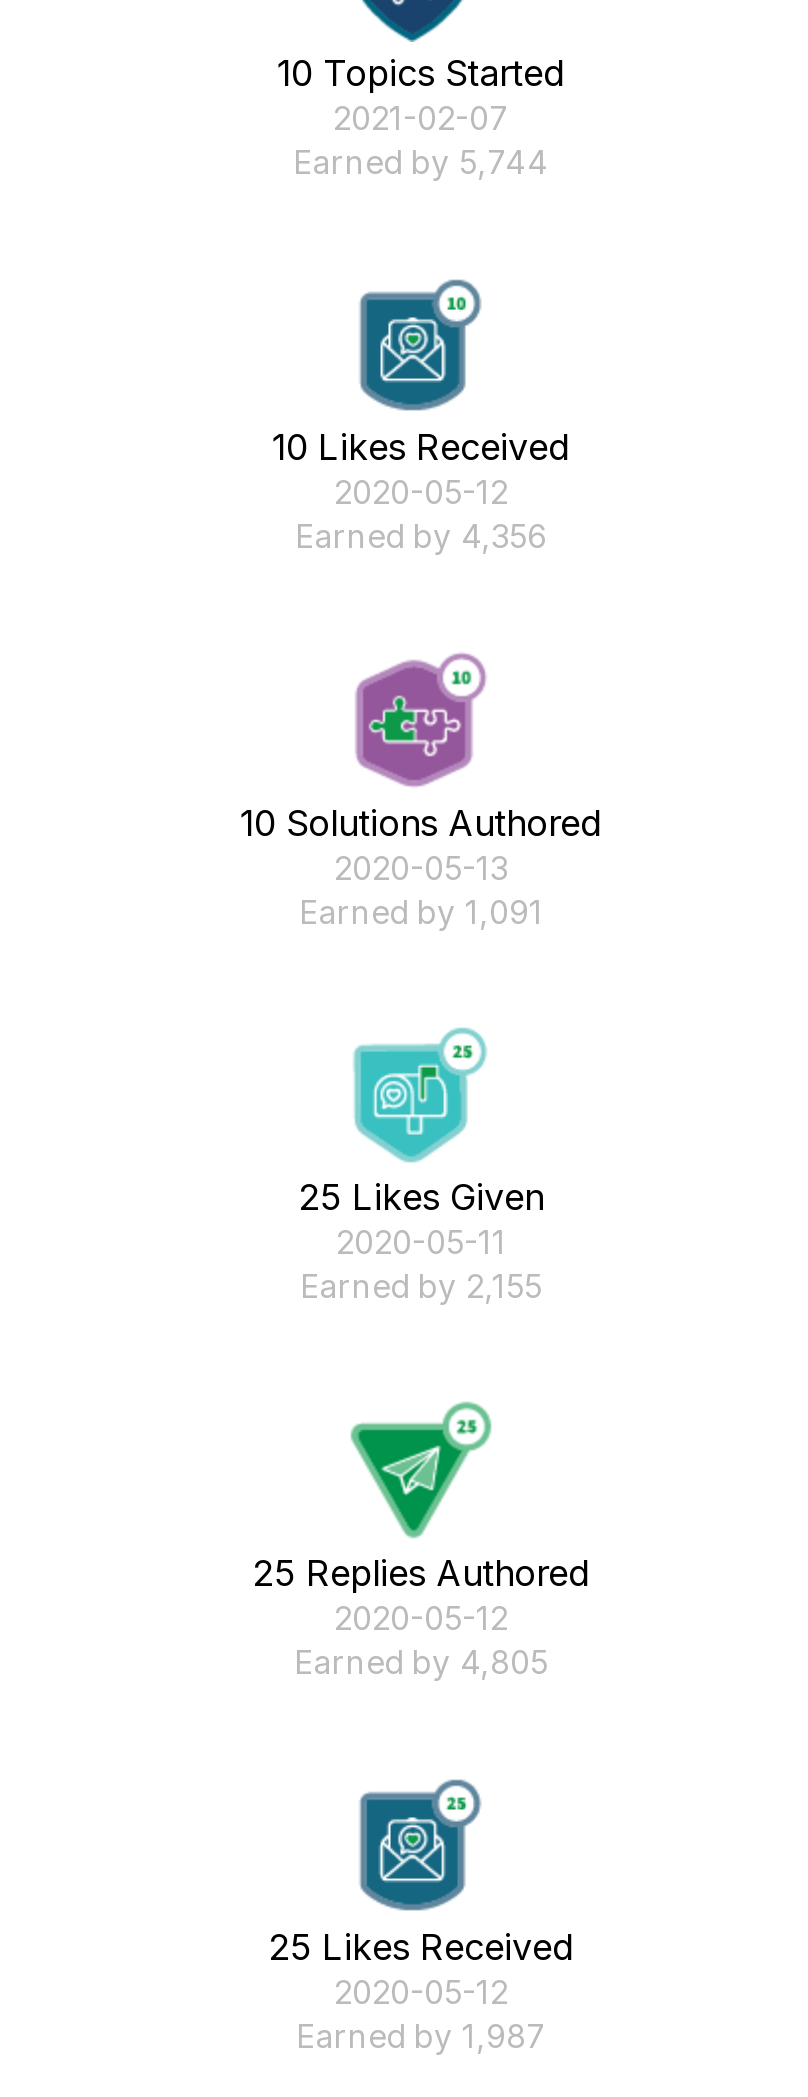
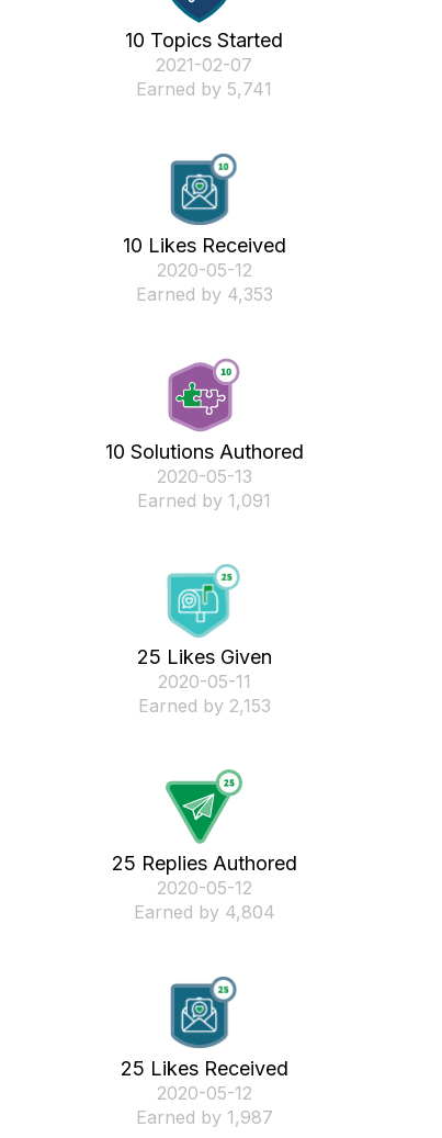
[293,142,549,182] Earned by 5,744 -> [136,78,272,100] Earned by 5,741
[295,516,547,556] Earned by 4,356 -> [135,283,273,305] Earned by 4,353
[300,1266,542,1306] Earned by 2,155 -> [138,695,270,717] Earned by 2,153
[294,1642,548,1682] Earned by 4,805 -> [133,901,275,923] Earned by 4,804

